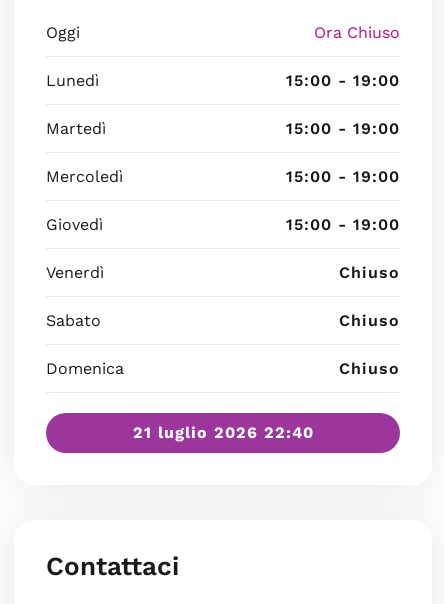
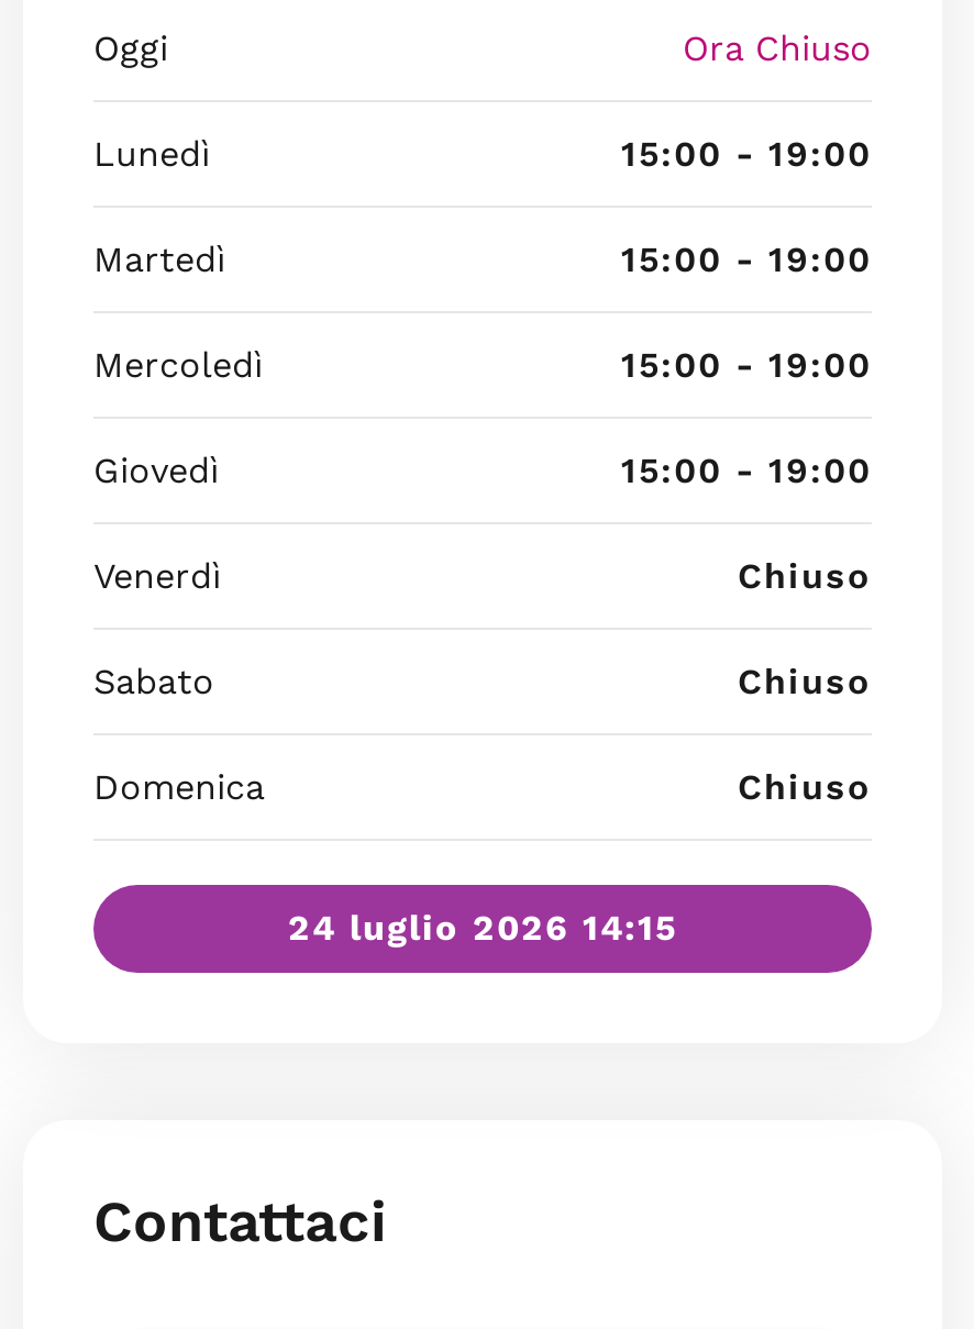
[132,423,313,442] 21 luglio 2026 22:40 -> [288,907,677,949] 24 luglio 2026 14:15

